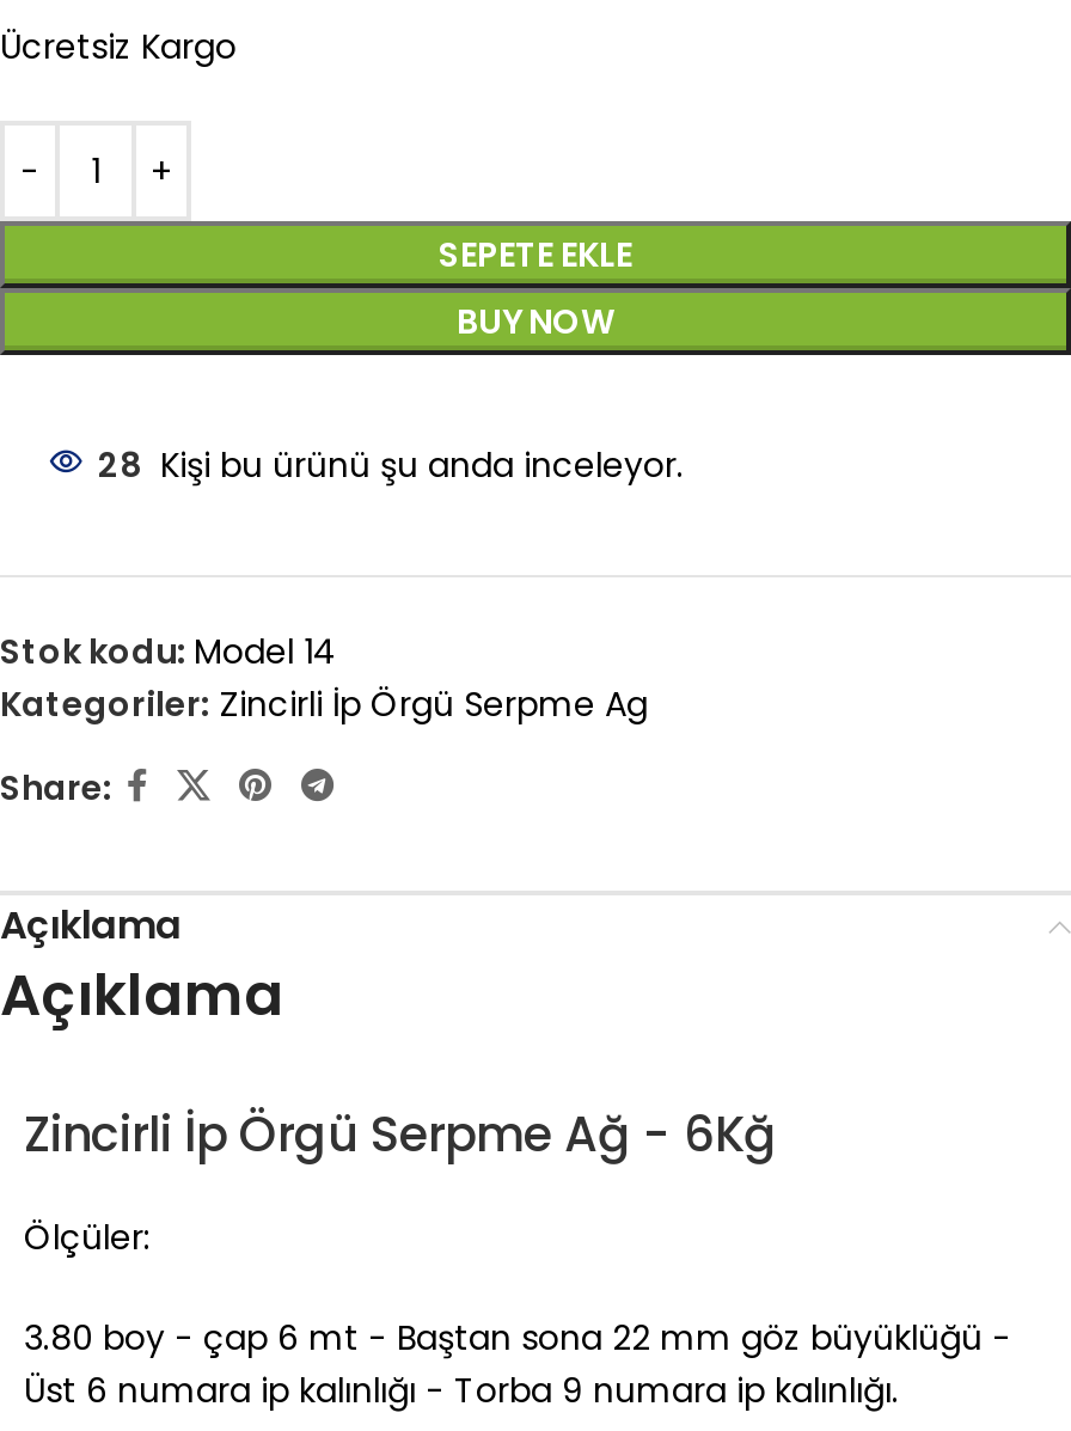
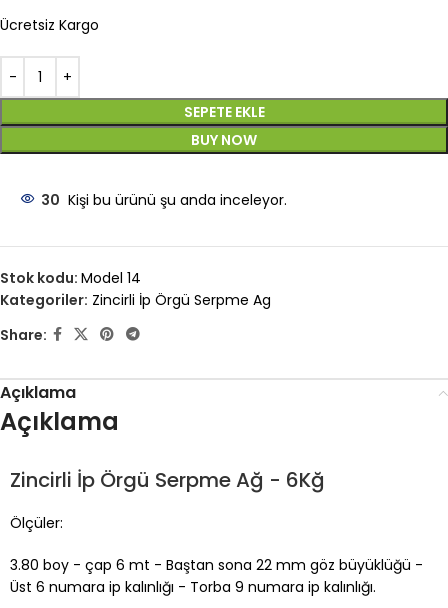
[98,442,684,489] 28 Kişi bu ürünü şu anda inceleyor. -> [41,190,287,210] 30 Kişi bu ürünü şu anda inceleyor.

